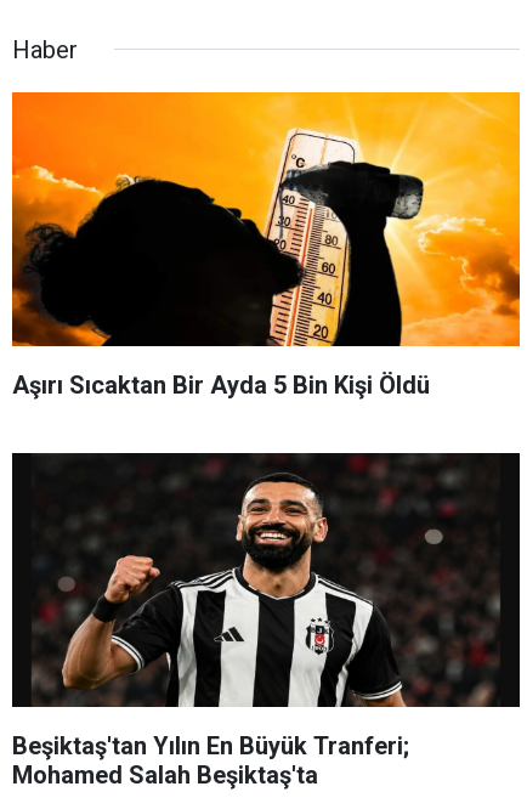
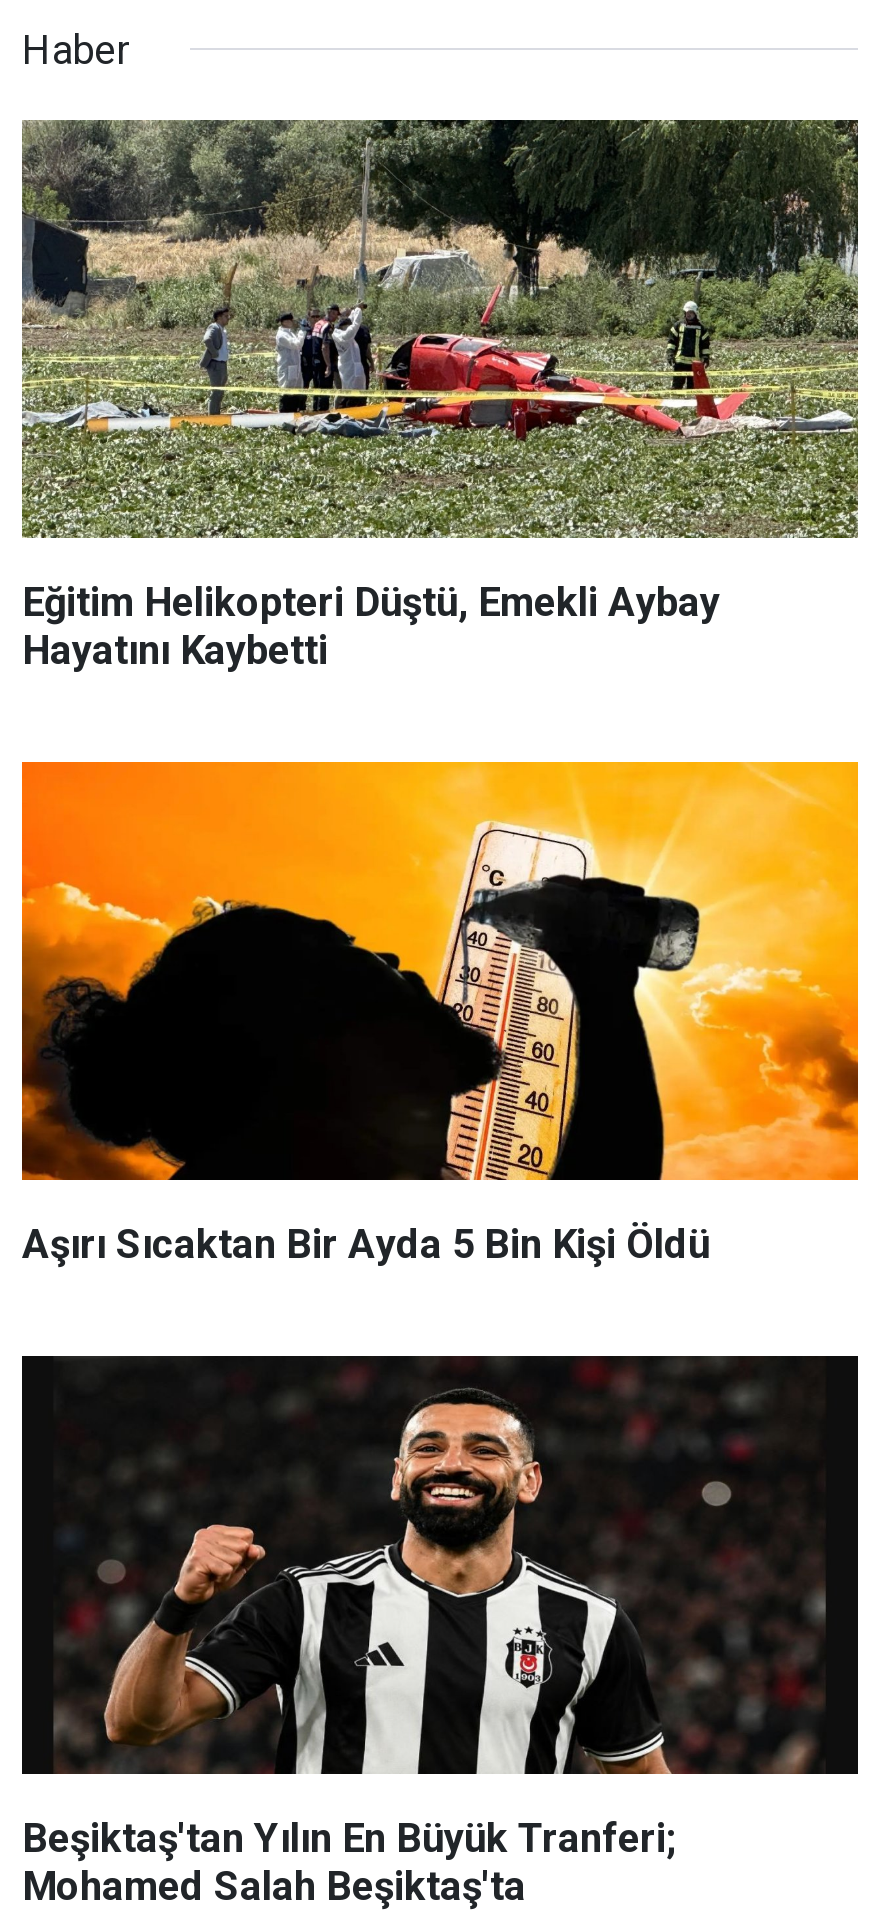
none -> [20,118,860,673] [image] | Eğitim Helikopteri Düştü, Emekli Aybay | Hayatını Kaybetti

